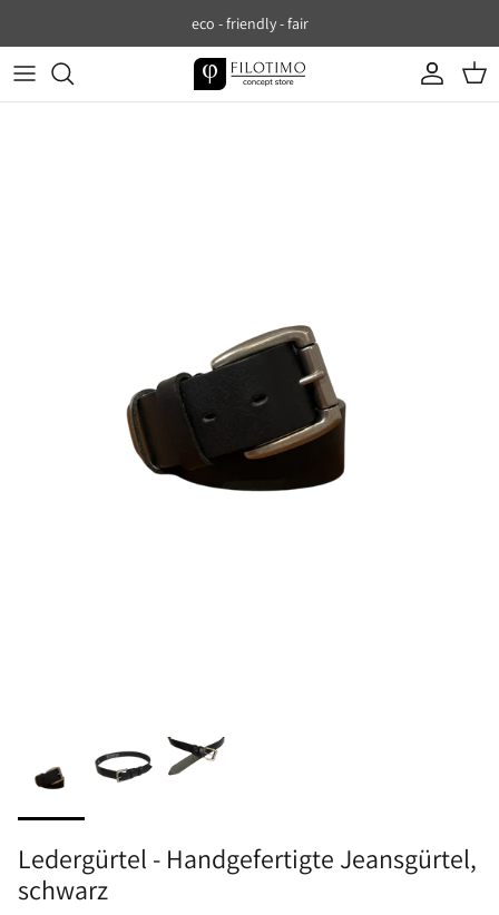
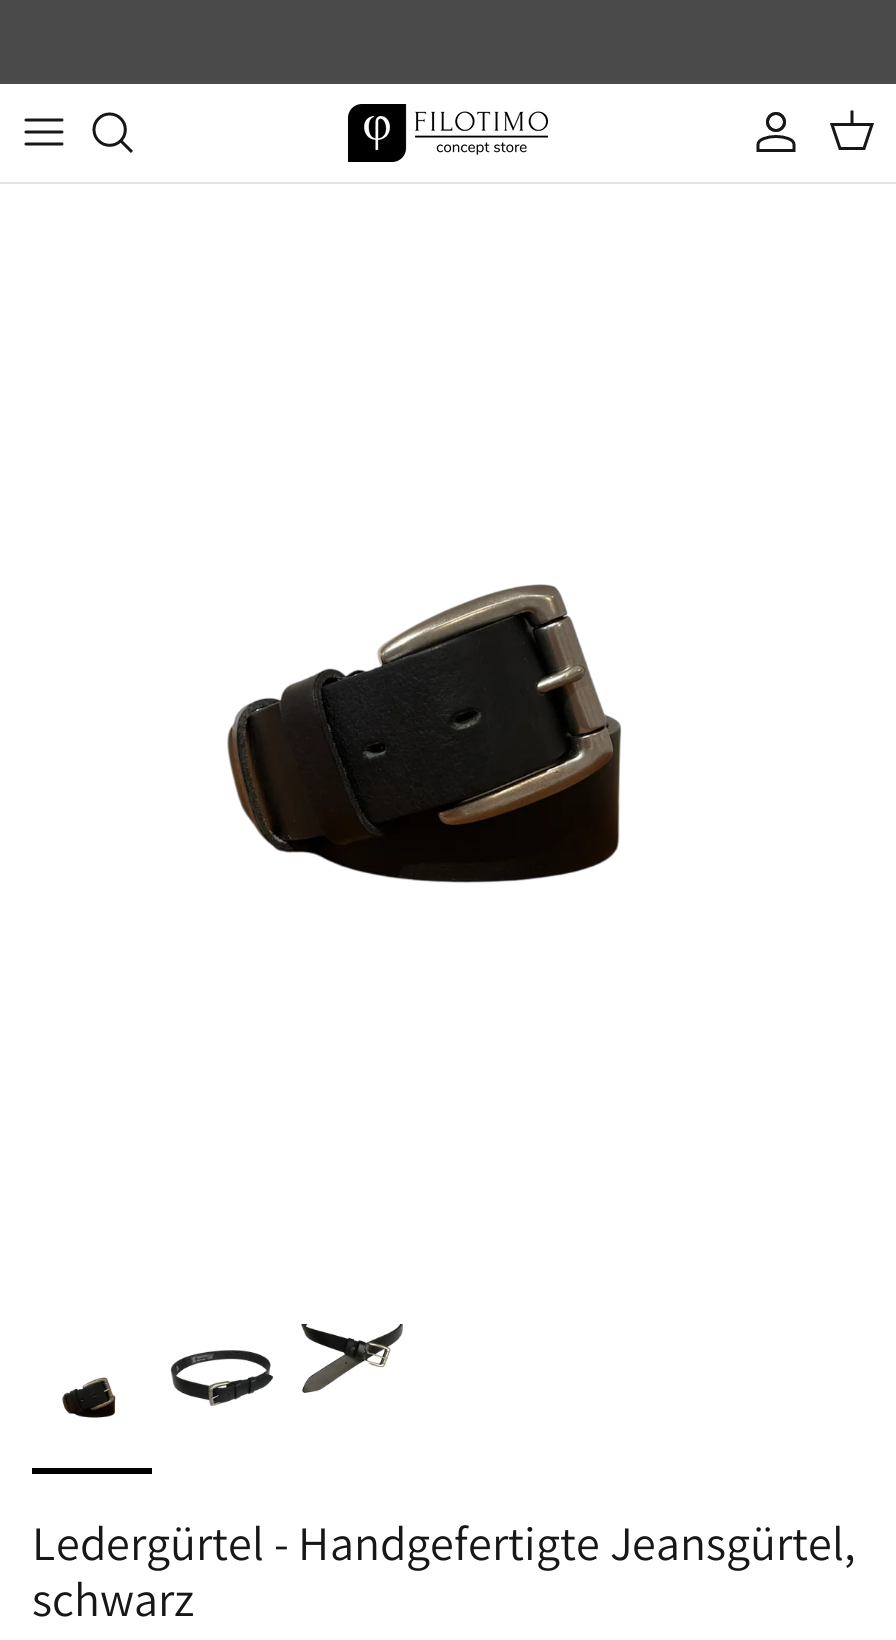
[191,13,308,33] eco - friendly - fair -> none

